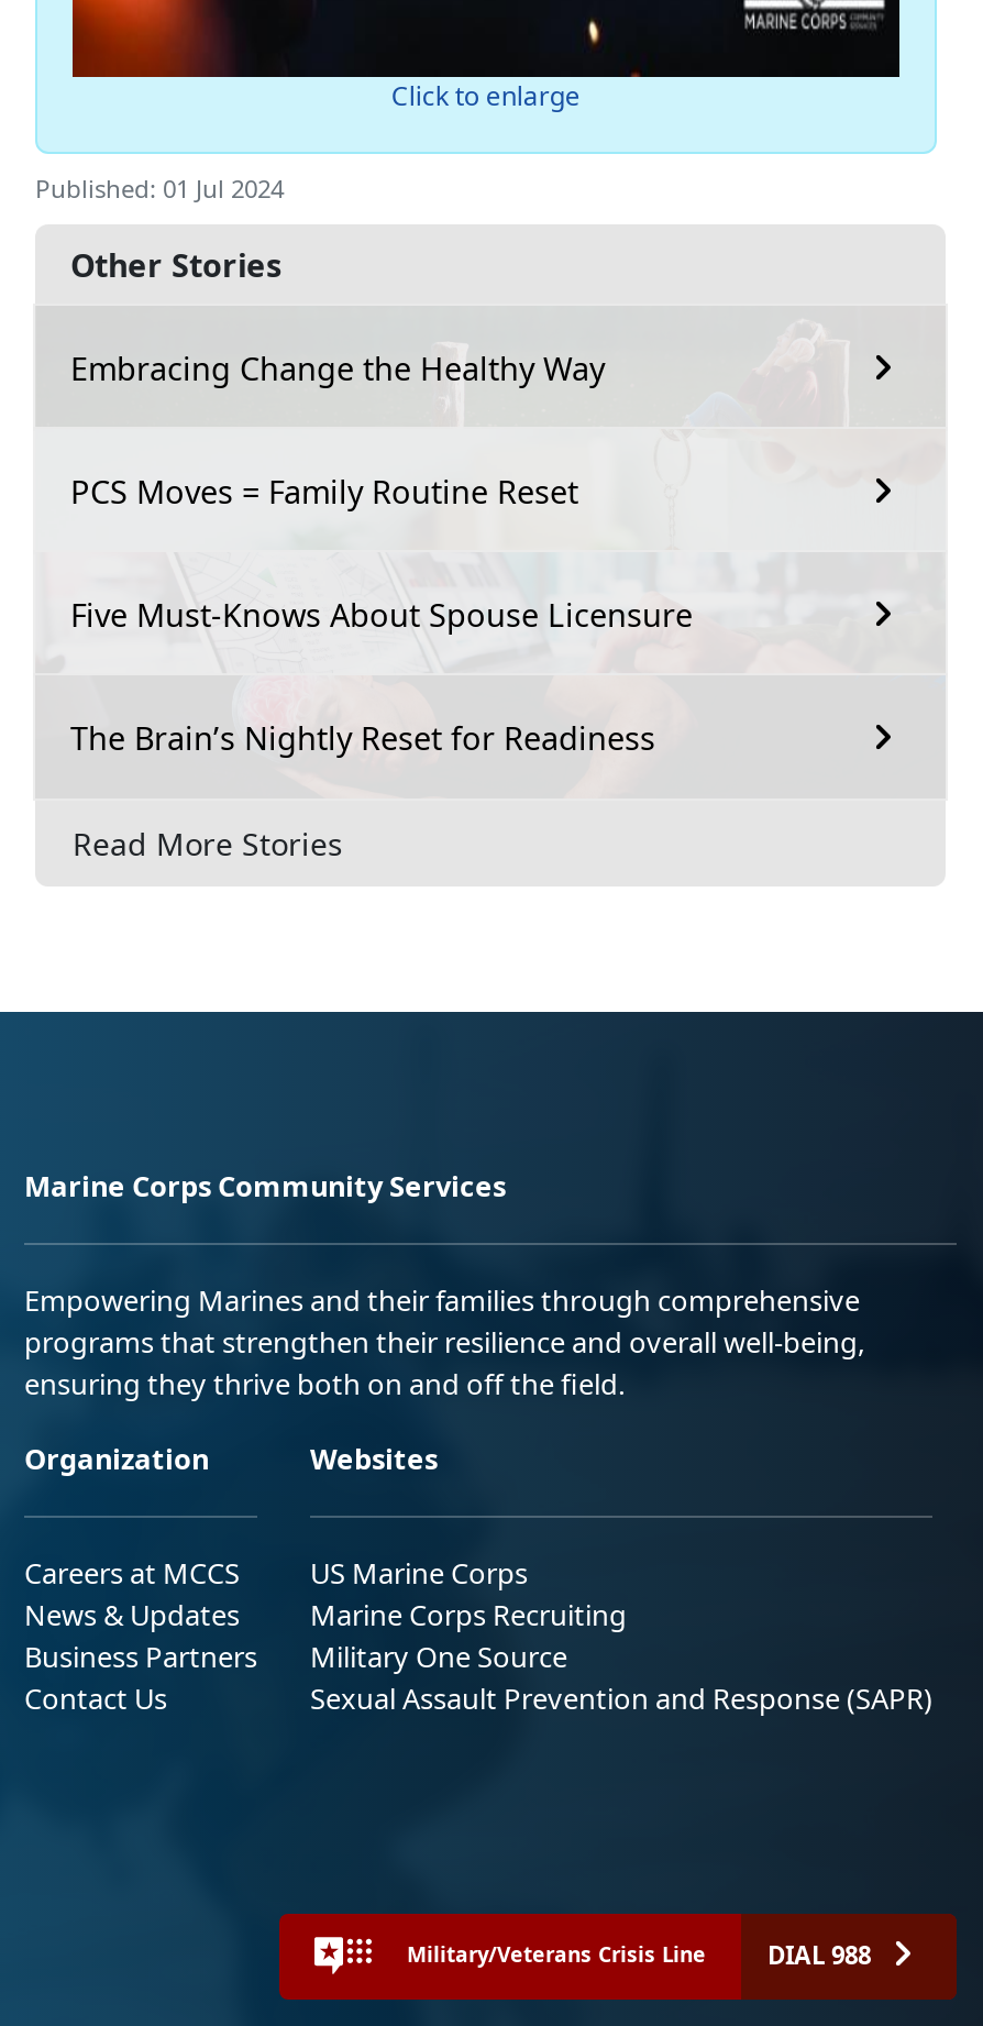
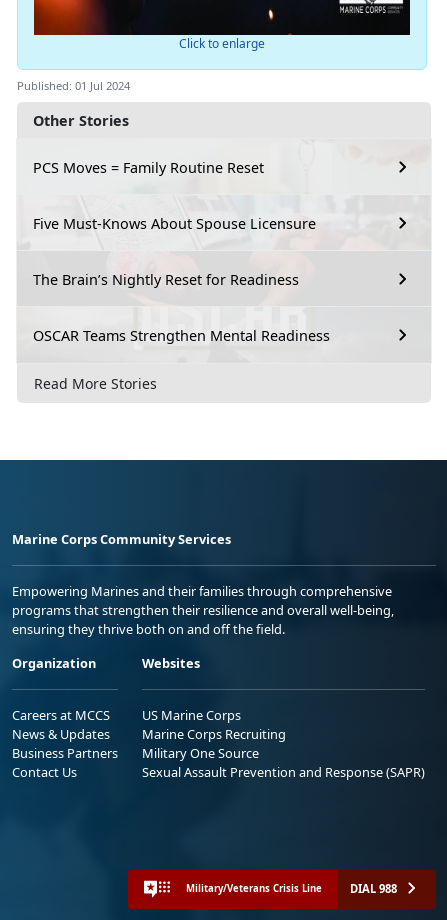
[70,347,605,389] Embracing Change the Healthy Way -> none
moved [70,470,693,758] -> [33,158,316,289]: PCS Moves = Family Routine Reset | Five Must-Knows About Spouse Licensure | The Brain’s Nightly Reset for Readiness
none -> [33,326,330,345] OSCAR Teams Strengthen Mental Readiness

